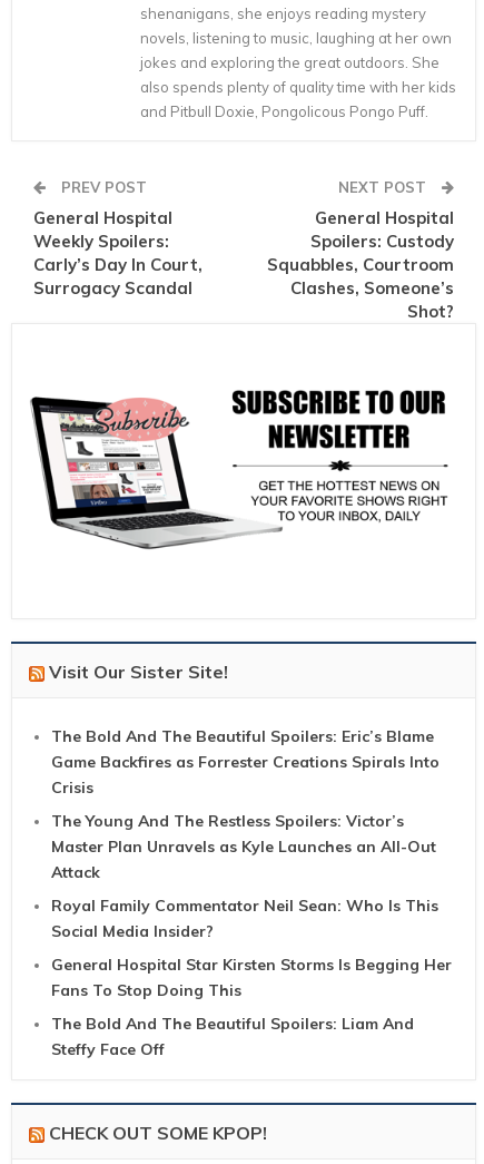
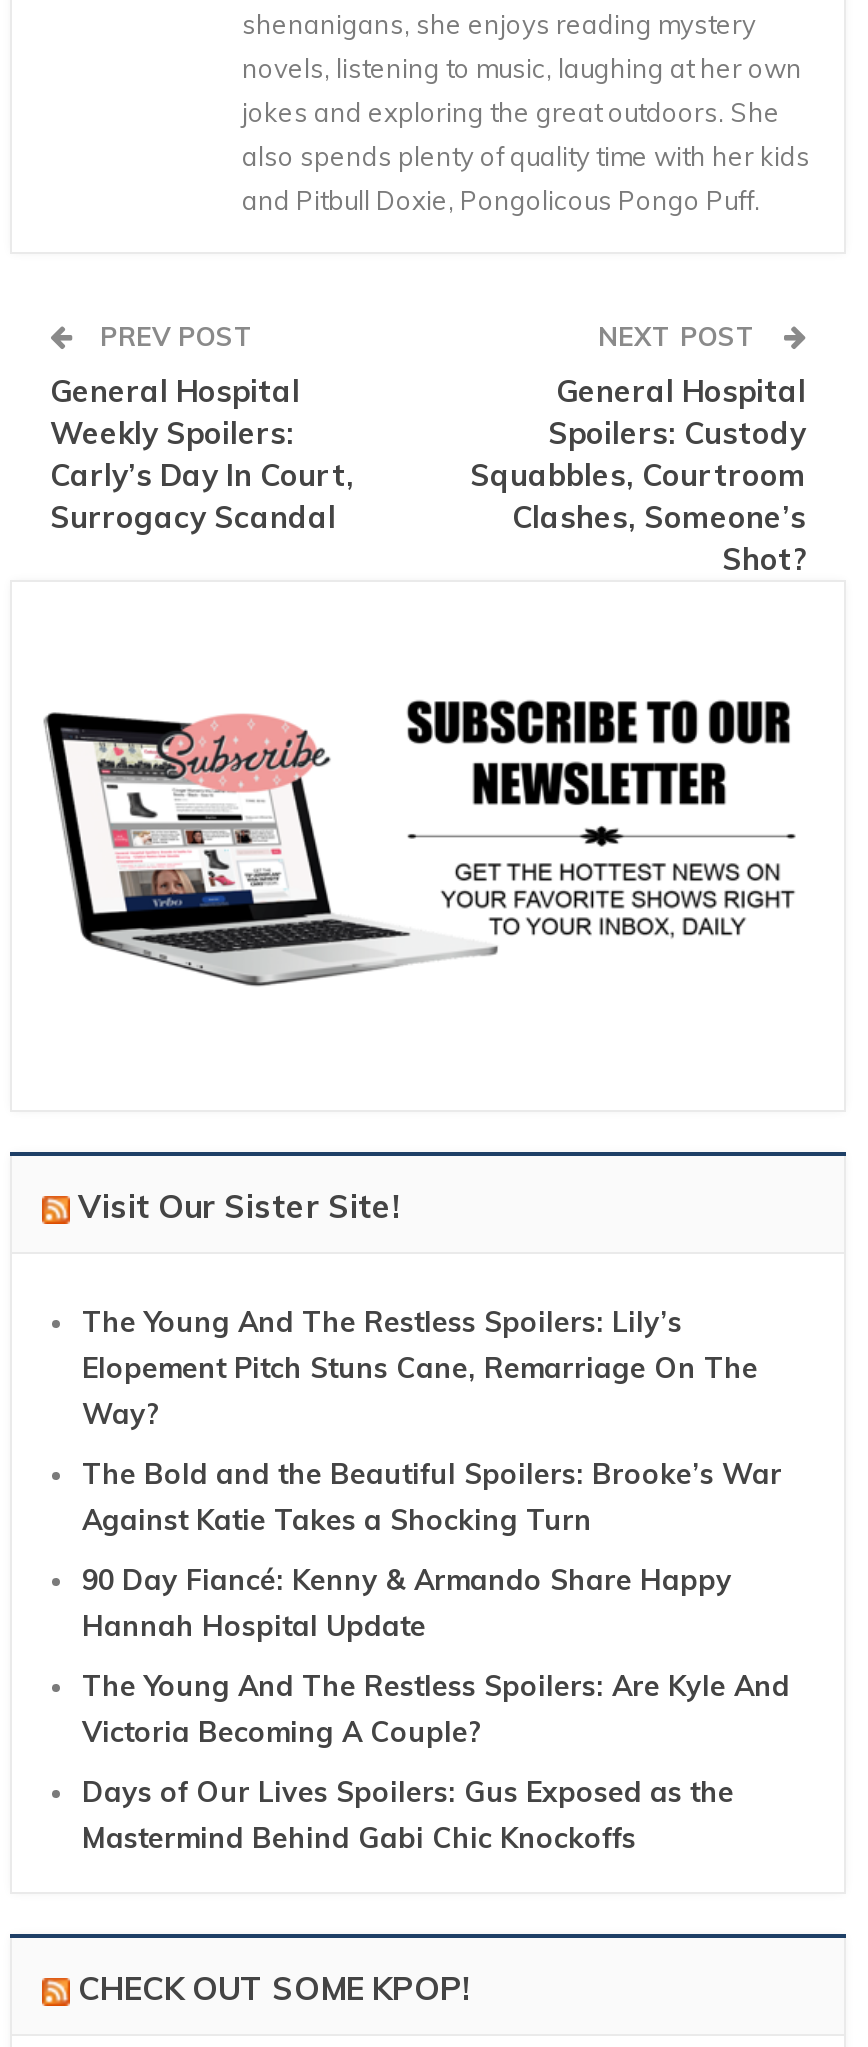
[51,726,439,798] The Bold And The Beautiful Spoilers: Eric’s Blame | Game Backfires as Forrester Creations Spirals Into | Crisis -> [82,1304,758,1432] The Young And The Restless Spoilers: Lily’s | Elopement Pitch Stuns Cane, Remarriage On The | Way?
[51,811,436,882] The Young And The Restless Spoilers: Victor’s | Master Plan Unravels as Kyle Launches an All-Out | Attack -> [82,1456,782,1538] The Bold and the Beautiful Spoilers: Brooke’s War | Against Katie Takes a Shocking Turn
[51,896,438,941] Royal Family Commentator Neil Sean: Who Is This | Social Media Insider? -> [82,1562,732,1644] 90 Day Fiancé: Kenny & Armando Share Happy | Hannah Hospital Update
[51,955,452,1000] General Hospital Star Kirsten Storms Is Begging Her | Fans To Stop Doing This -> [82,1668,790,1750] The Young And The Restless Spoilers: Are Kyle And | Victoria Becoming A Couple?
[51,1014,414,1060] The Bold And The Beautiful Spoilers: Liam And | Steffy Face Off -> [82,1774,734,1856] Days of Our Lives Spoilers: Gus Exposed as the | Mastermind Behind Gabi Chic Knockoffs

